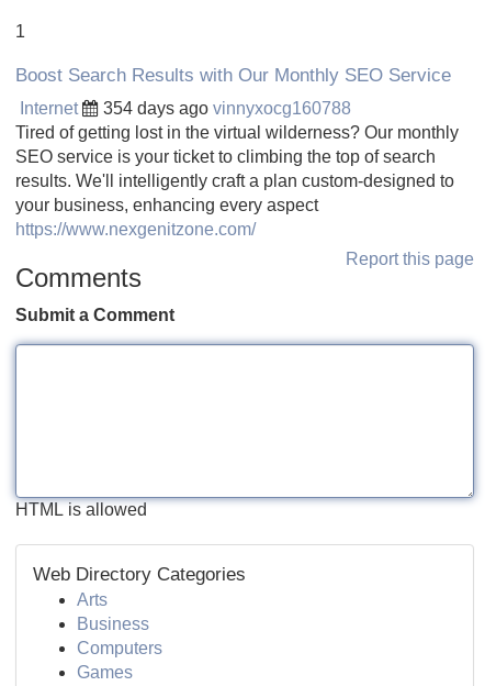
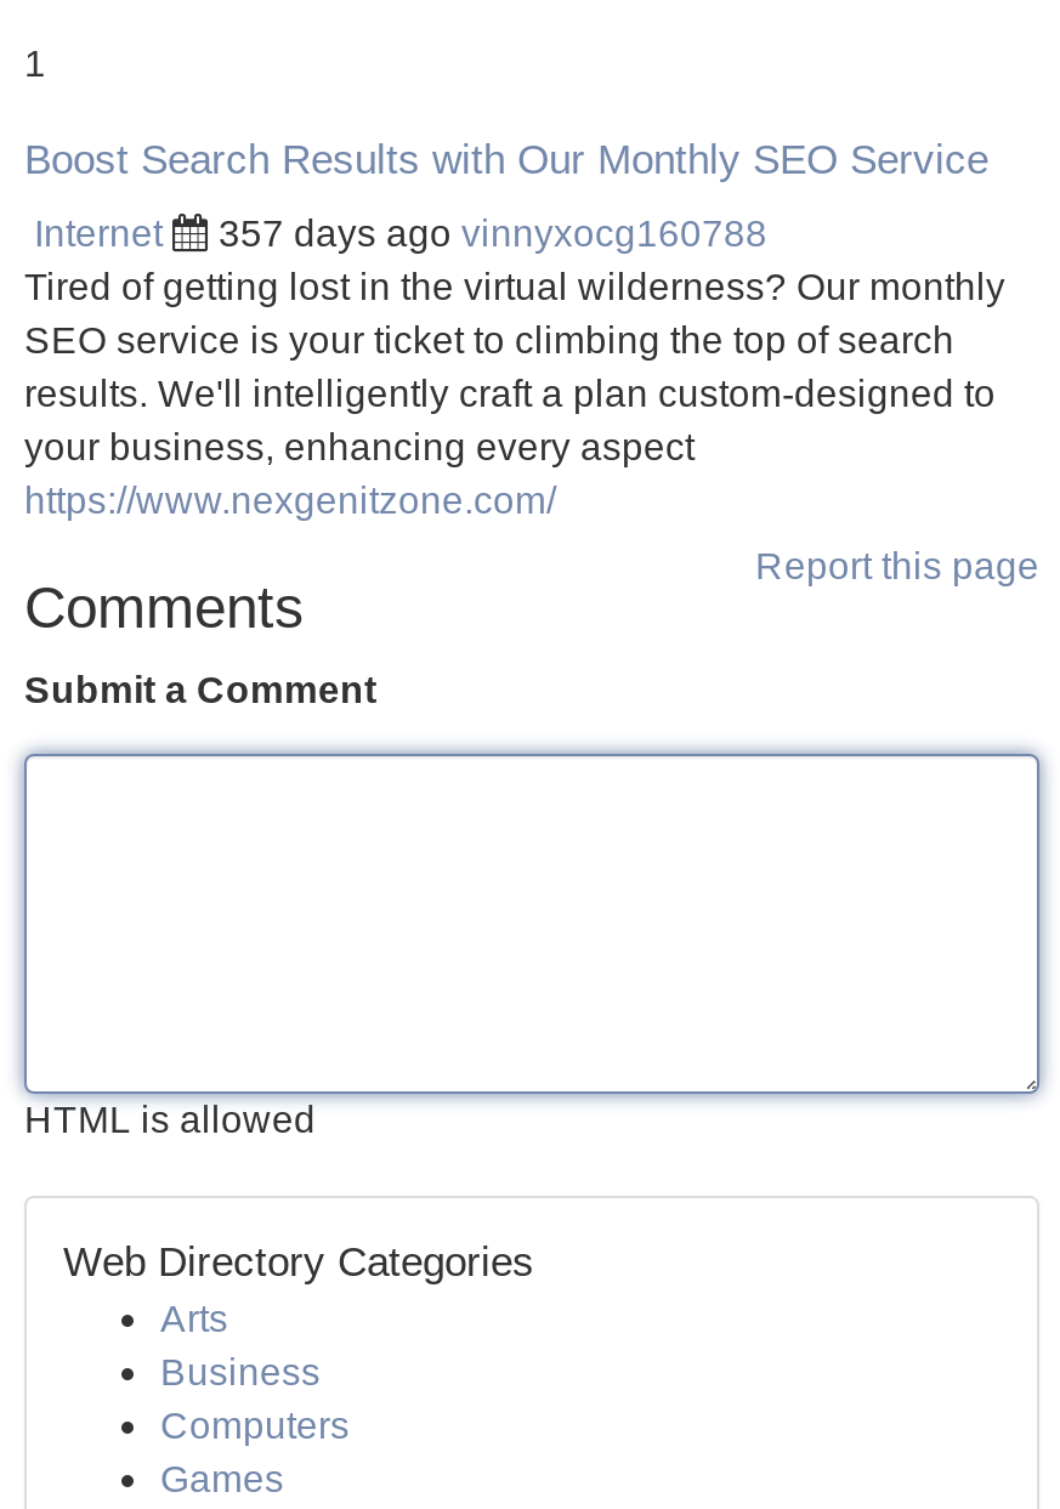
[103,99,351,118] 354 days ago vinnyxocg160788 -> [219,212,767,254] 357 days ago vinnyxocg160788

